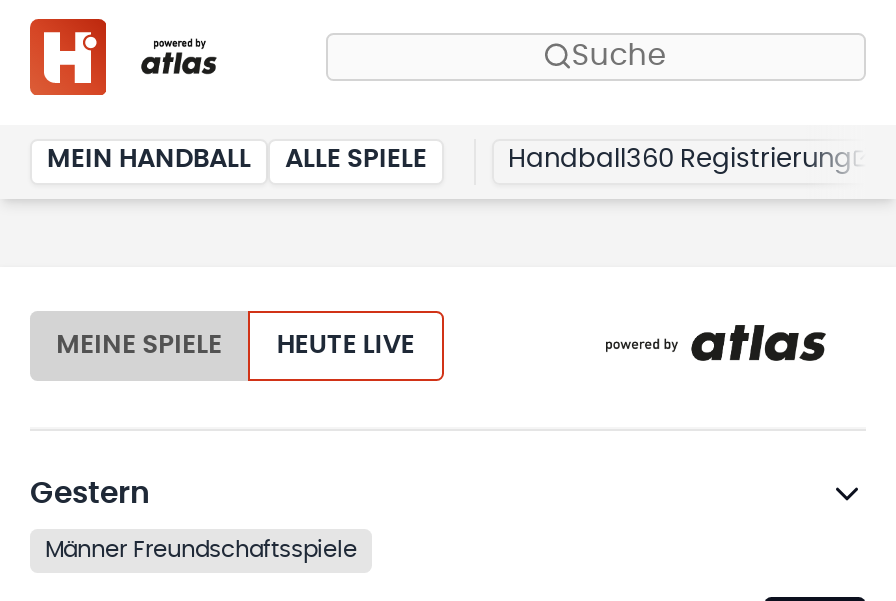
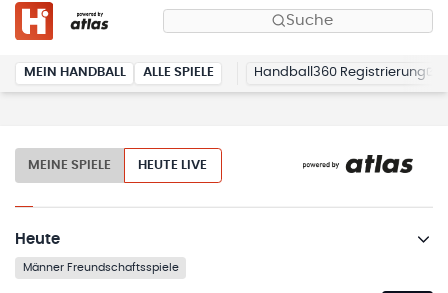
[30,478,150,508] Gestern -> [15,232,60,247] Heute

